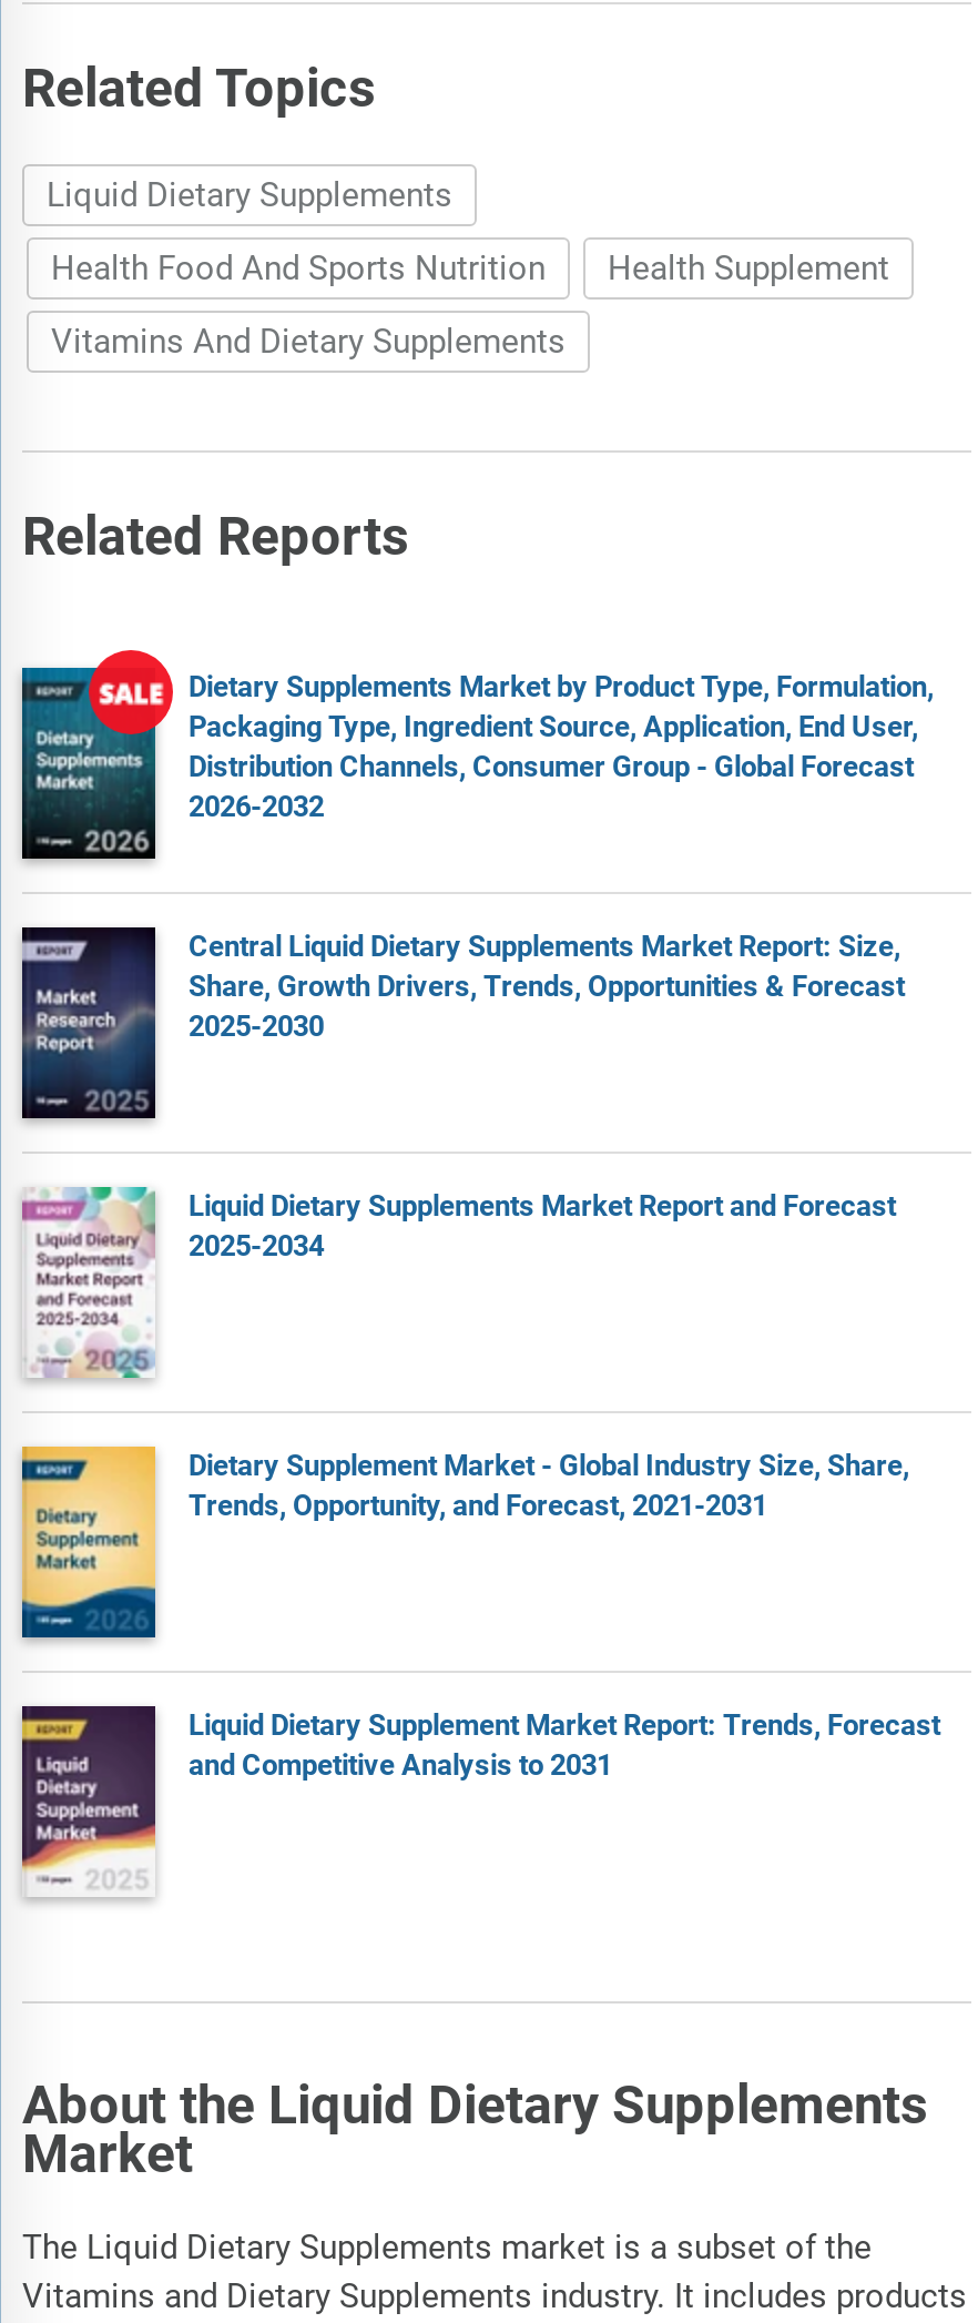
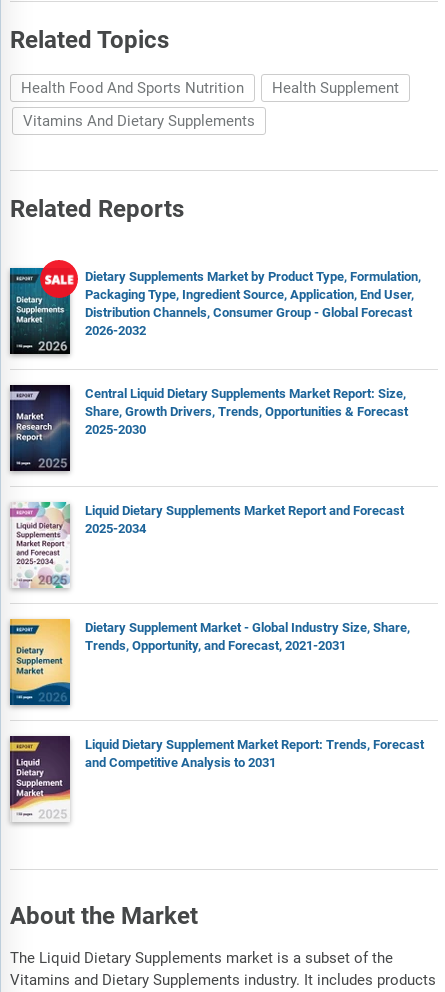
[47,176,452,215] Liquid Dietary Supplements -> none
[22,2075,927,2186] About the Liquid Dietary Supplements | Market -> [10,902,198,930] About the Market

